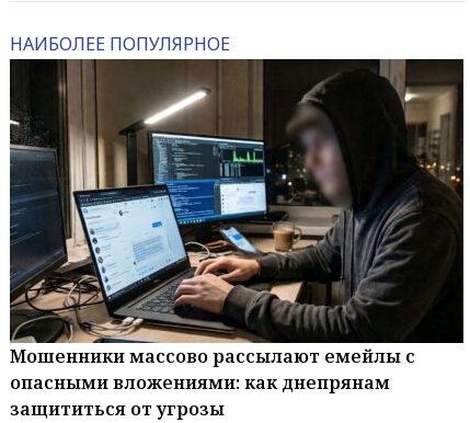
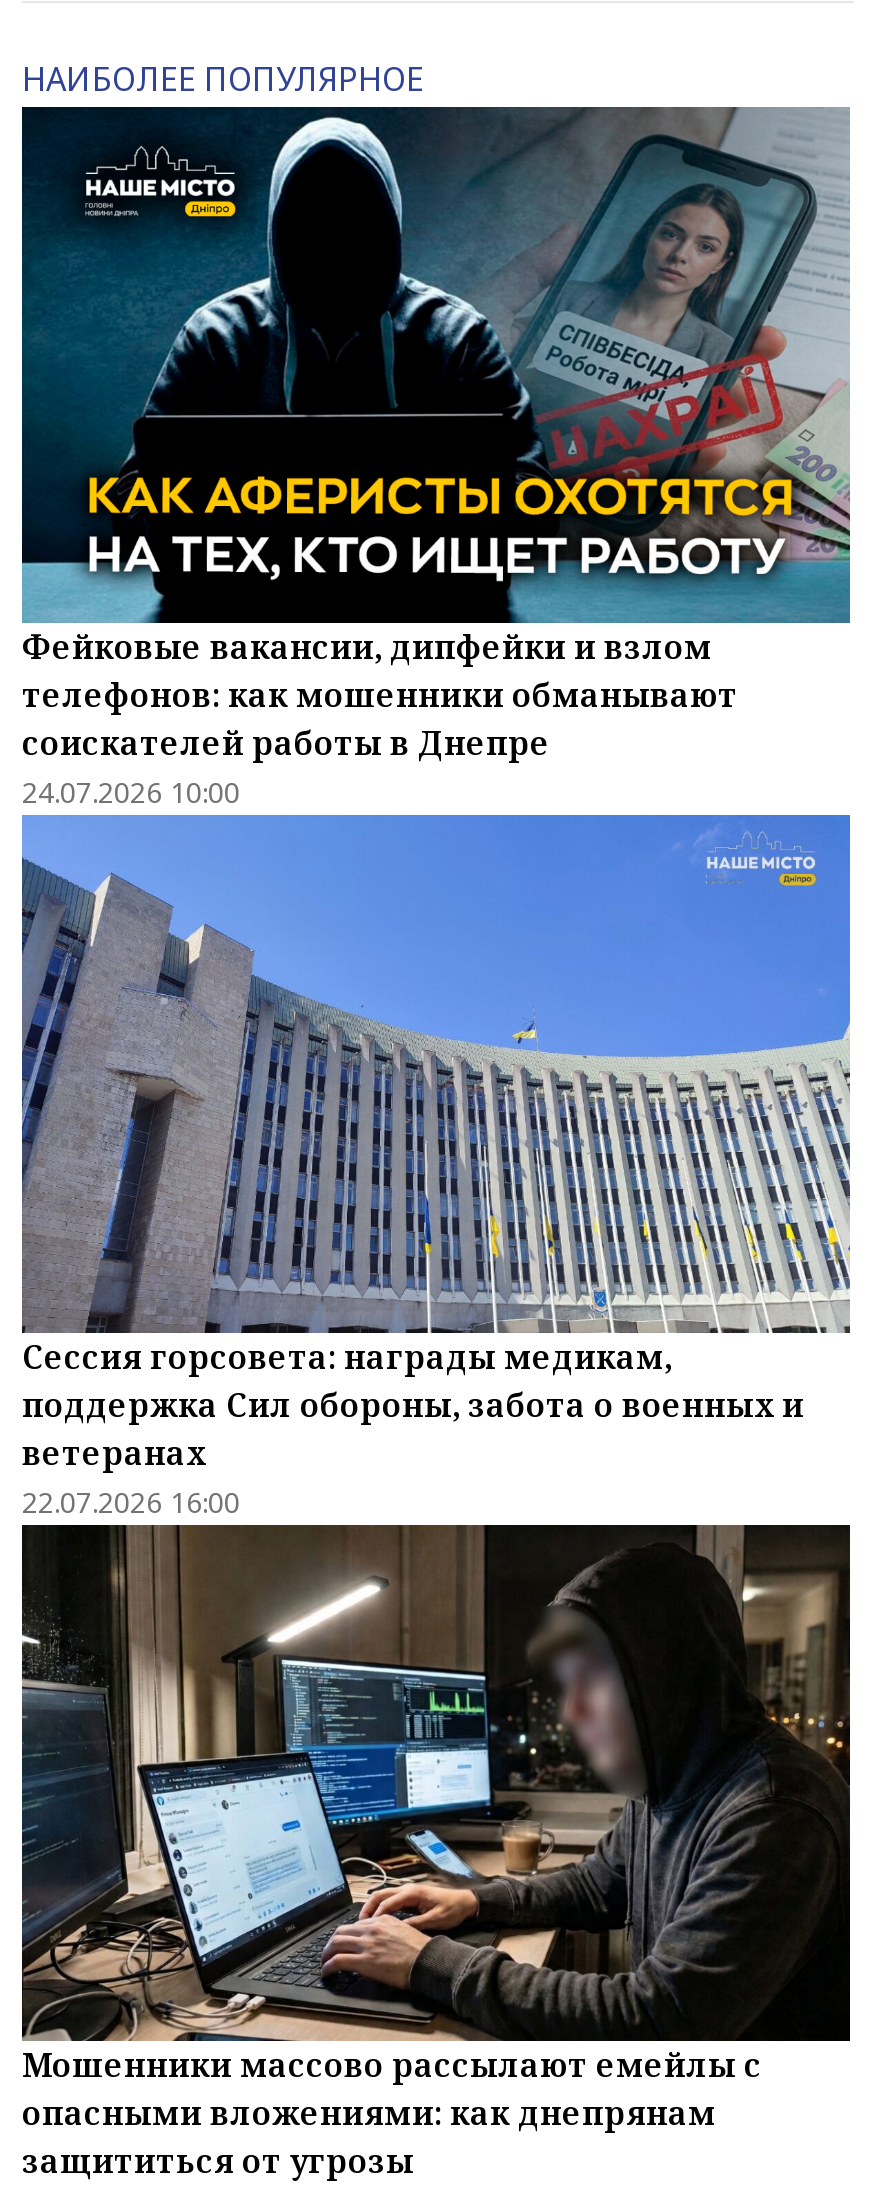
none -> [20,106,852,812] [image] | Фейковые вакансии, дипфейки и взлом | телефонов: как мошенники обманывают | соискателей работы в Днепре | 24.07.2026 10:00
none -> [20,814,852,1521] [image] | Сессия горсовета: награды медикам, | поддержка Сил обороны, забота о военных и | ветеранах | 22.07.2026 16:00

